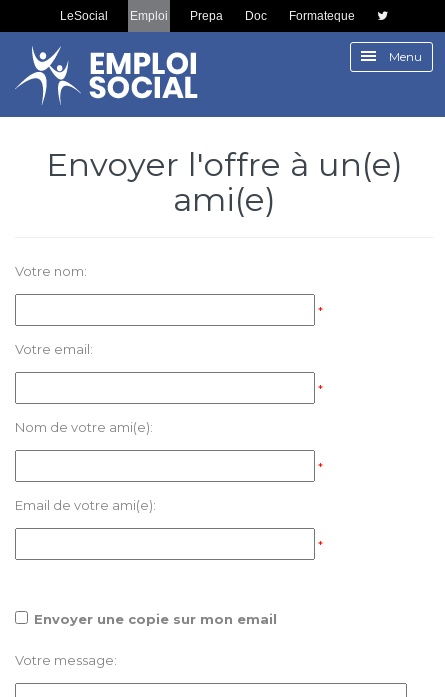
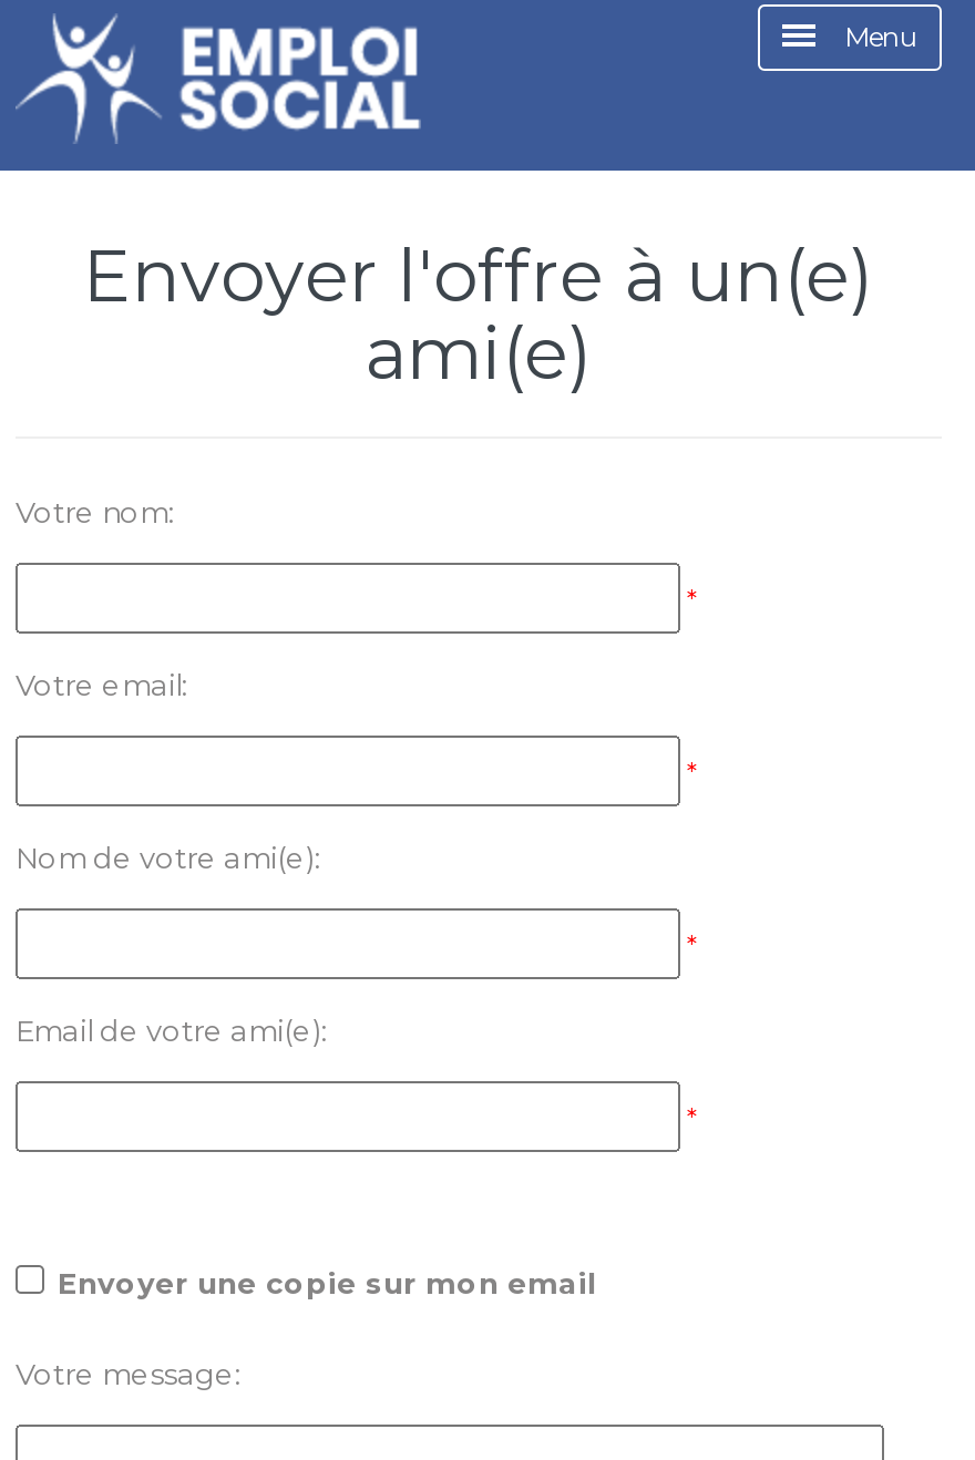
[60,9,355,23] LeSocial | Emploi | Prepa | Doc | Formateque -> none

